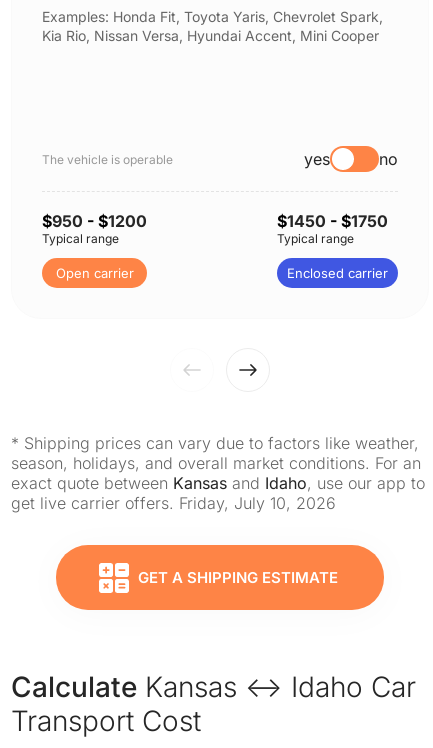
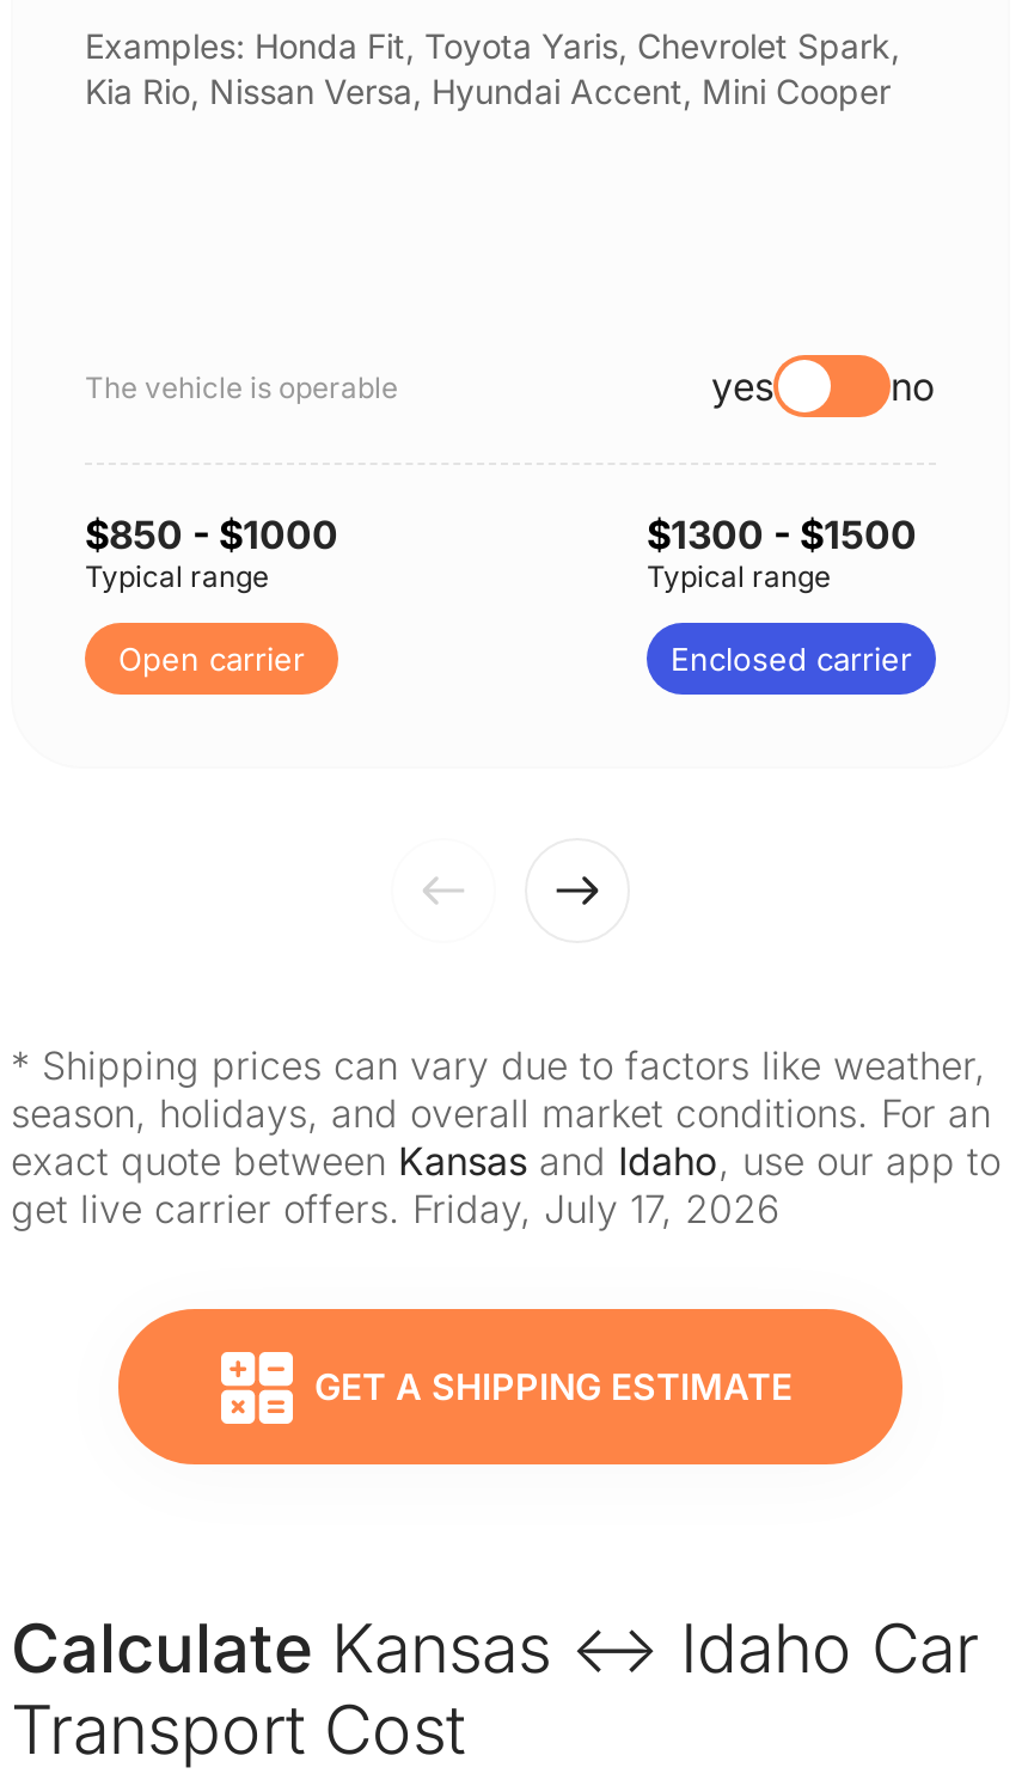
[42,211,147,231] $950 - $1200 -> [85,510,338,558] $850 - $1000
[277,211,388,231] $1450 - $1750 -> [647,510,917,558] $1300 - $1500
[11,493,336,513] get live carrier offers. Friday, July 10, 2026 -> [11,1185,781,1233] get live carrier offers. Friday, July 17, 2026

